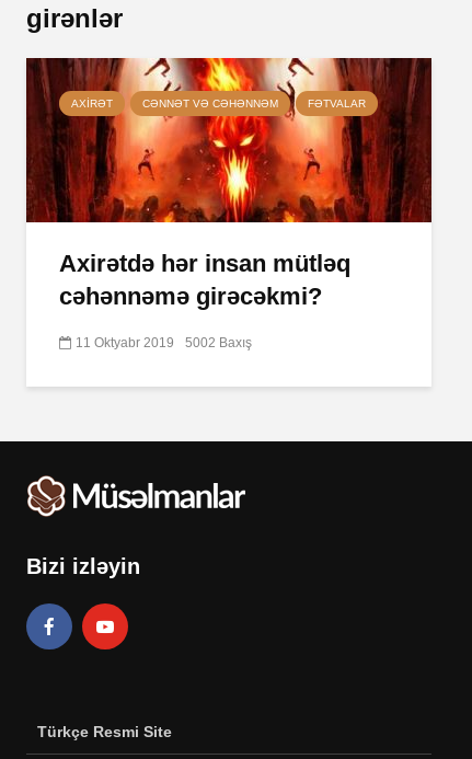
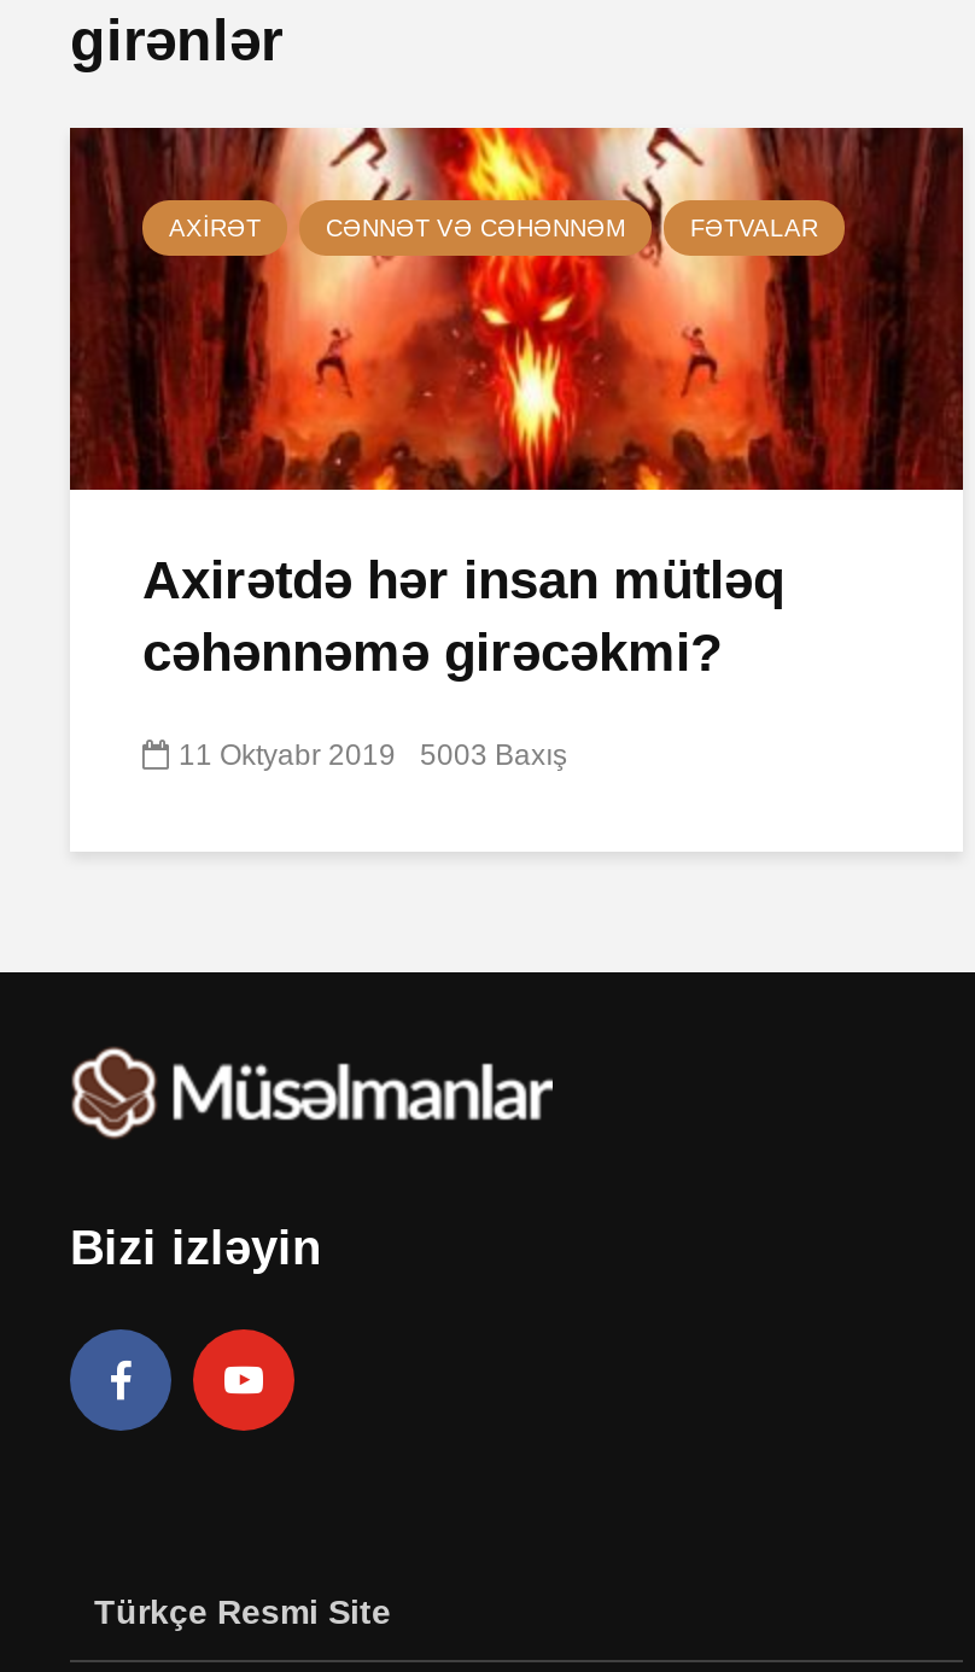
[76,335,252,350] 11 Oktyabr 2019 5002 Baxış -> [179,738,567,772] 11 Oktyabr 2019 5003 Baxış

